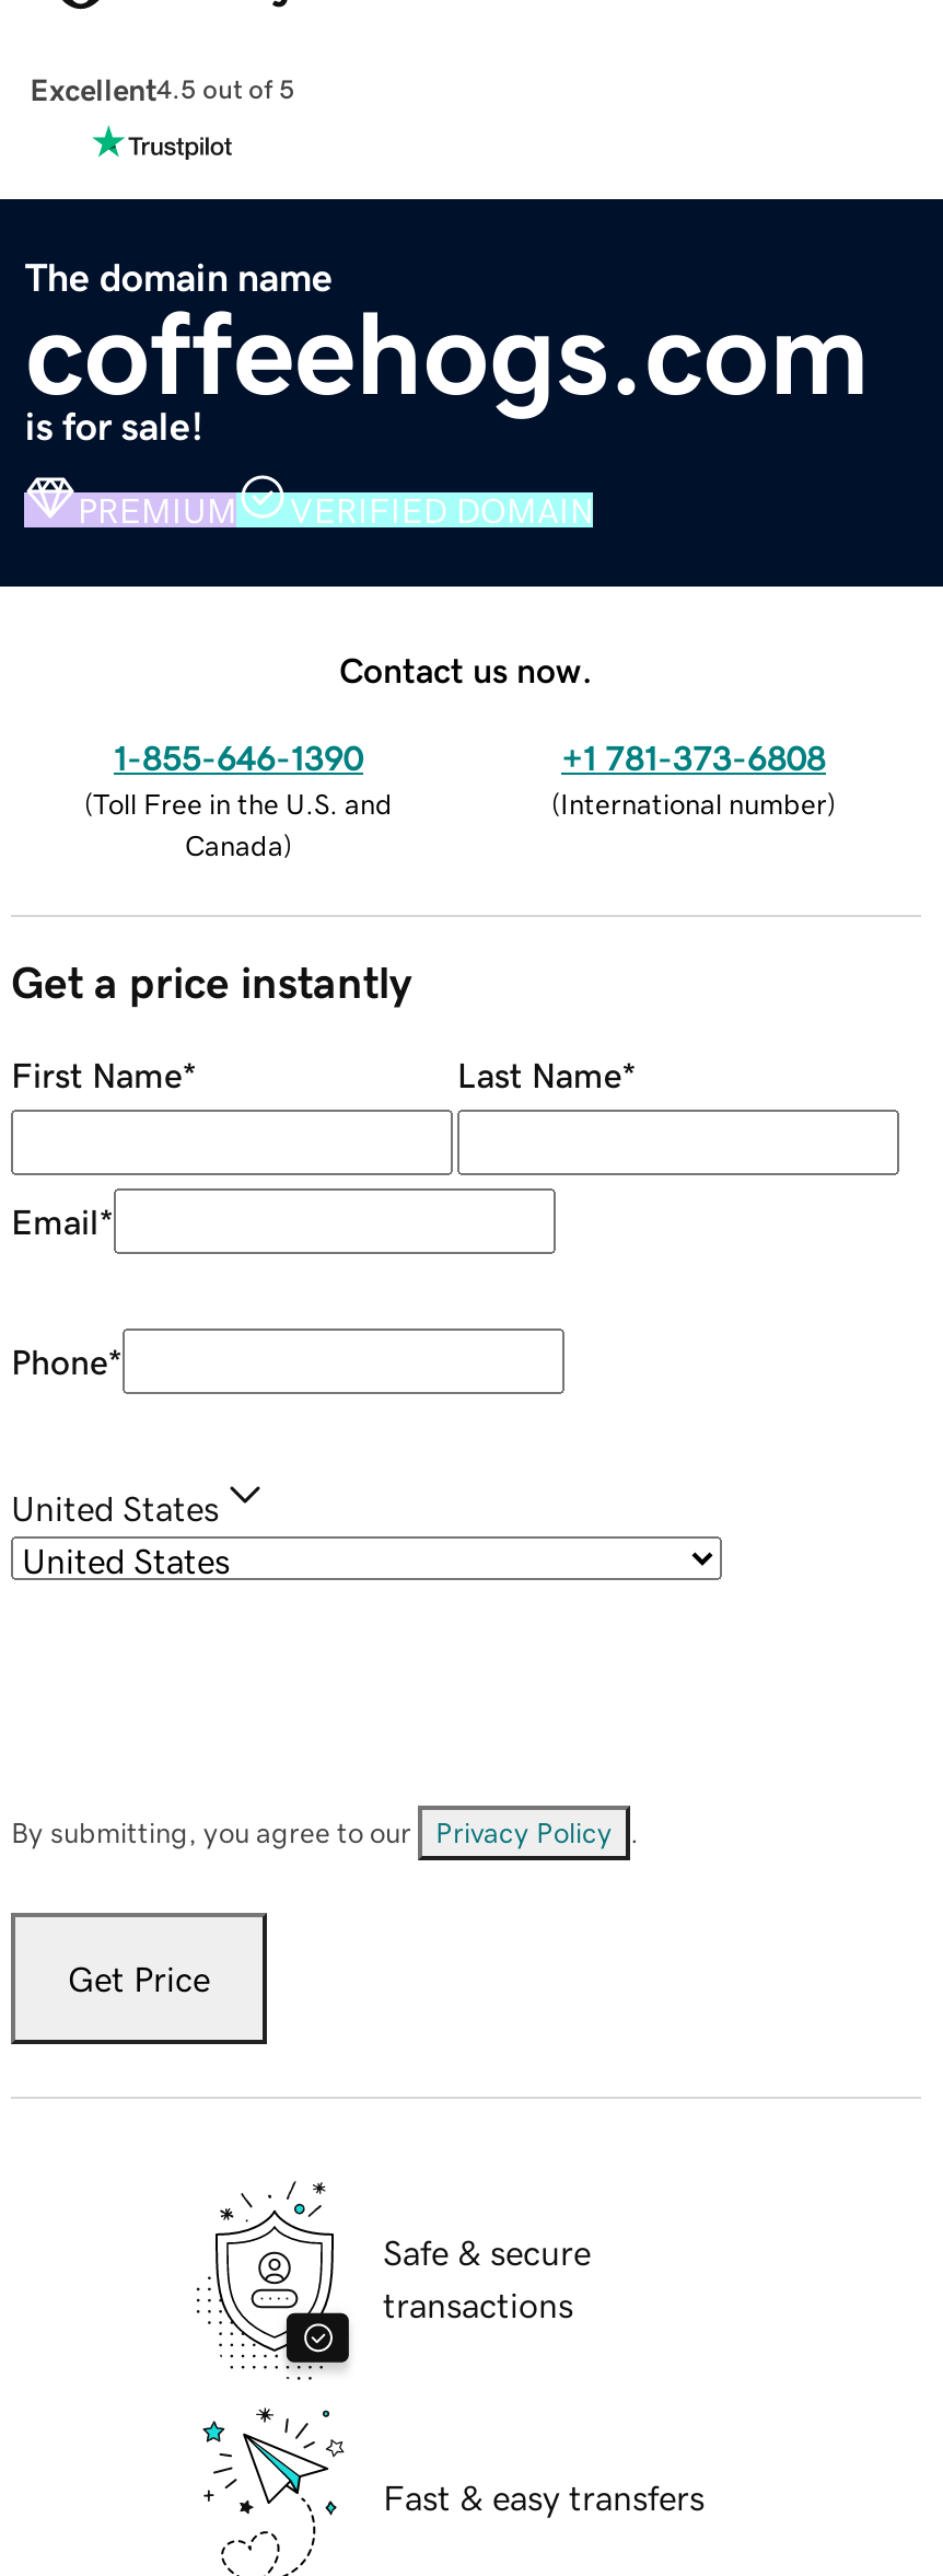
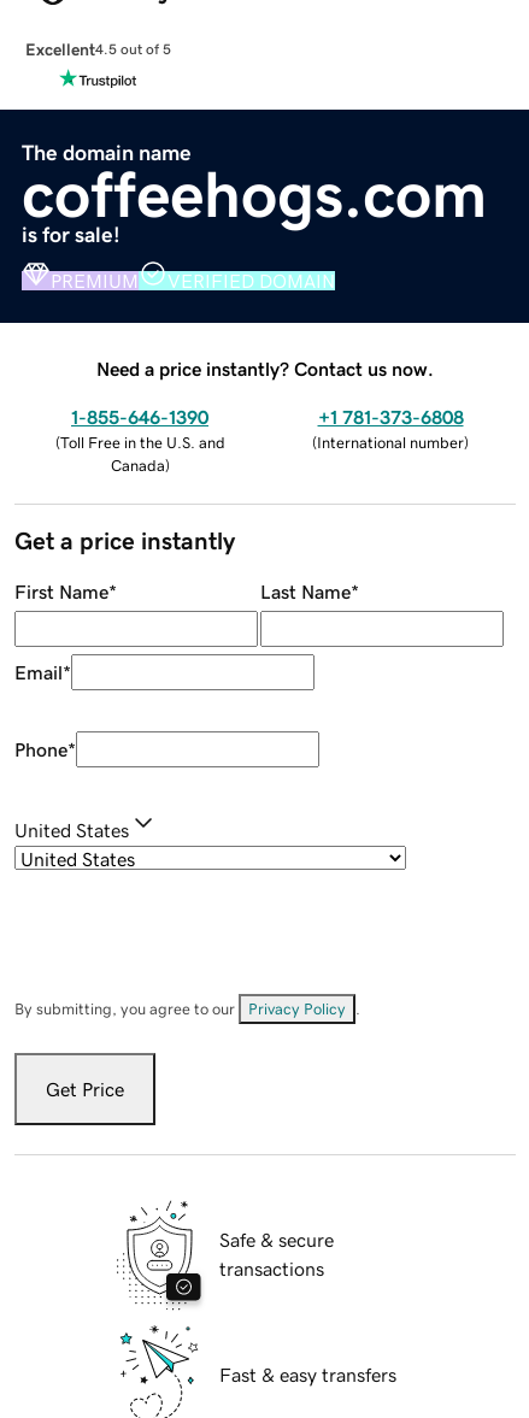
[339,651,593,686] Contact us now. -> [96,359,434,378] Need a price instantly? Contact us now.

